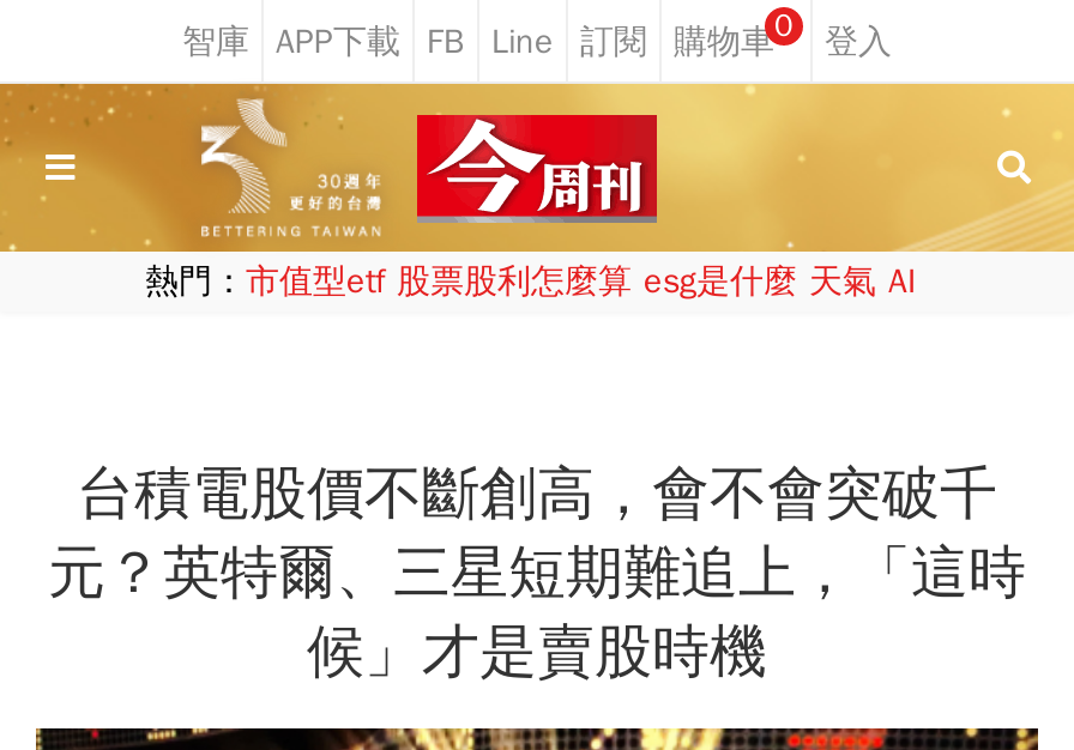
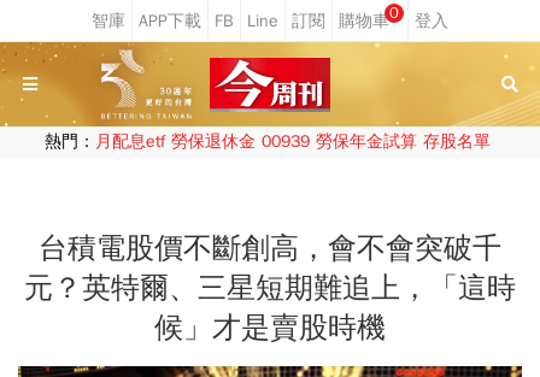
[145,261,917,302] 熱門：市值型etf 股票股利怎麼算 esg是什麼 天氣 AI -> [44,131,490,152] 熱門：月配息etf 勞保退休金 00939 勞保年金試算 存股名單

